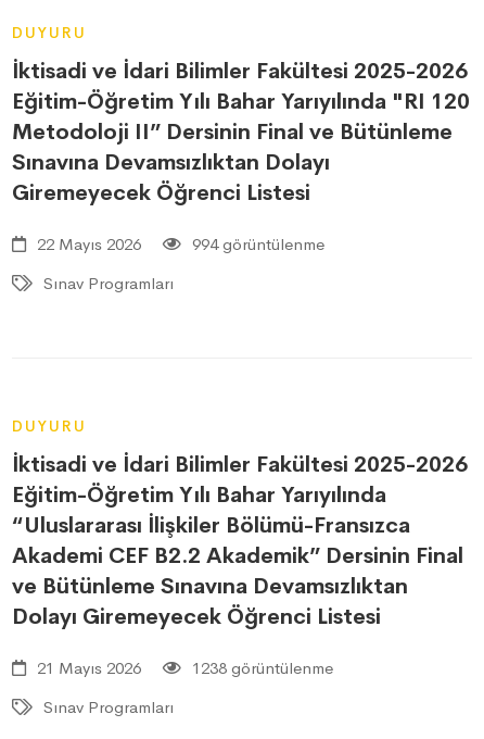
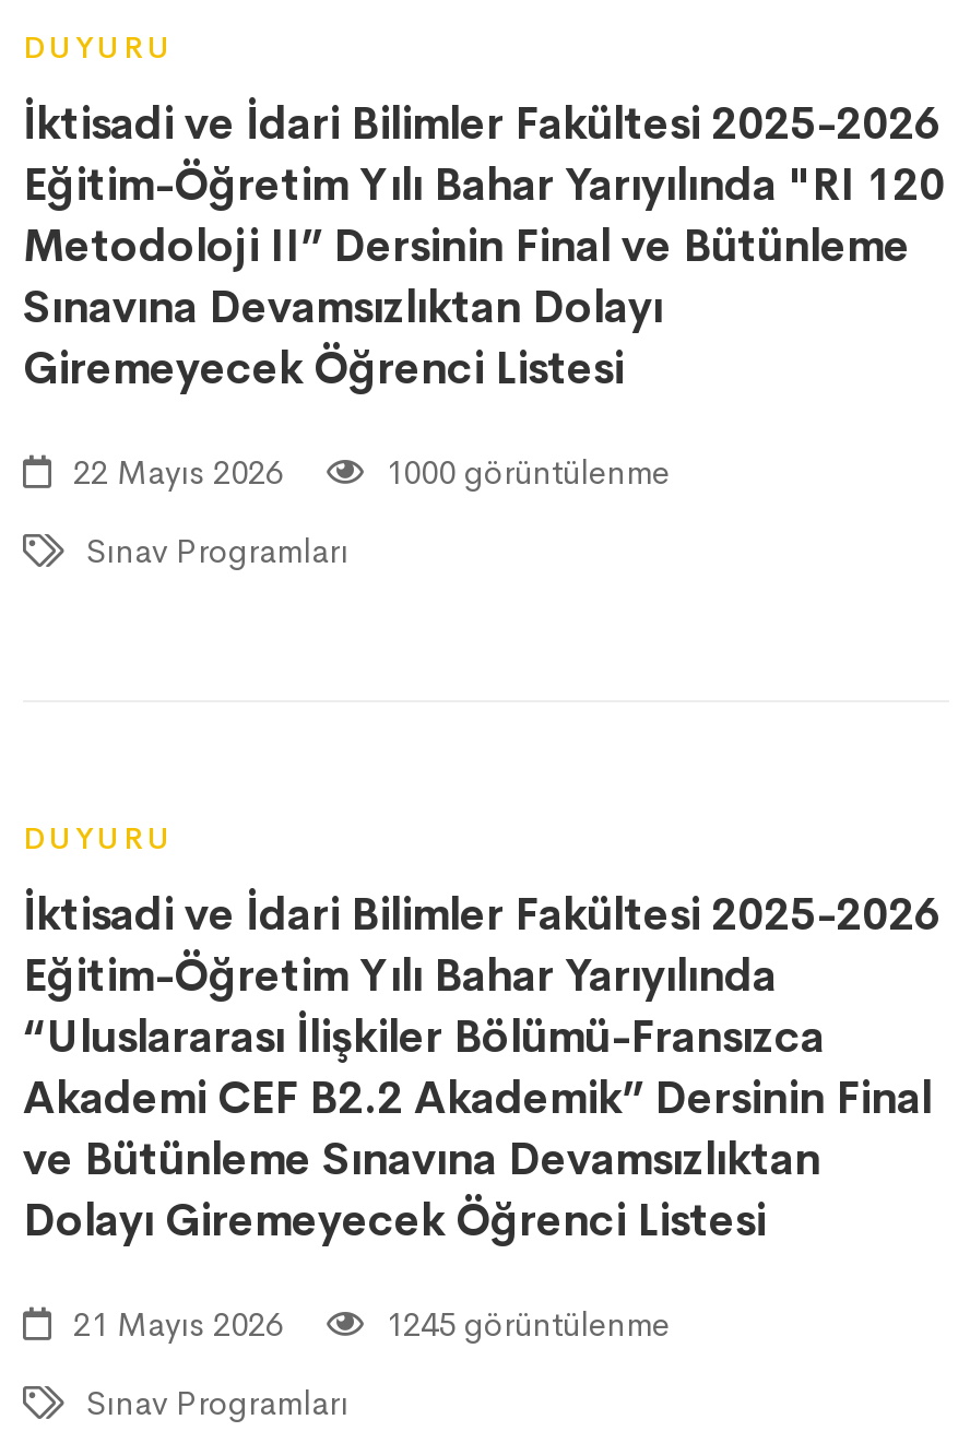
[188,234,324,254] 994 görüntülenme -> [377,451,670,493] 1000 görüntülenme
[188,657,333,678] 1238 görüntülenme -> [377,1303,670,1345] 1245 görüntülenme

